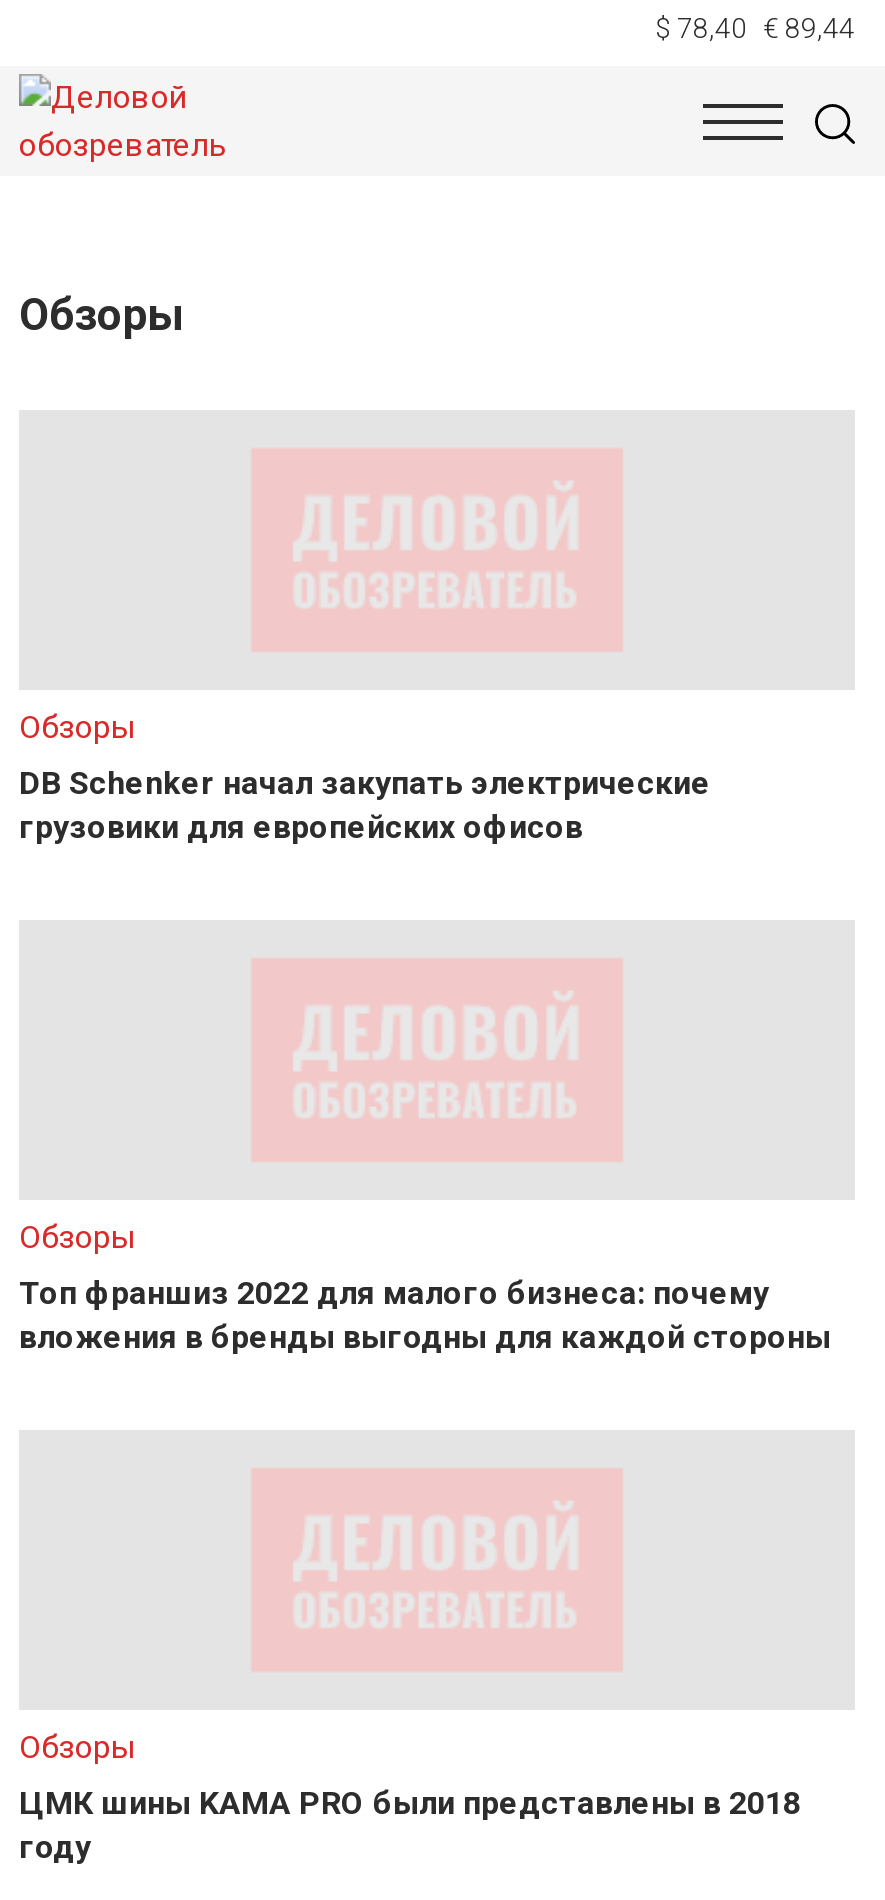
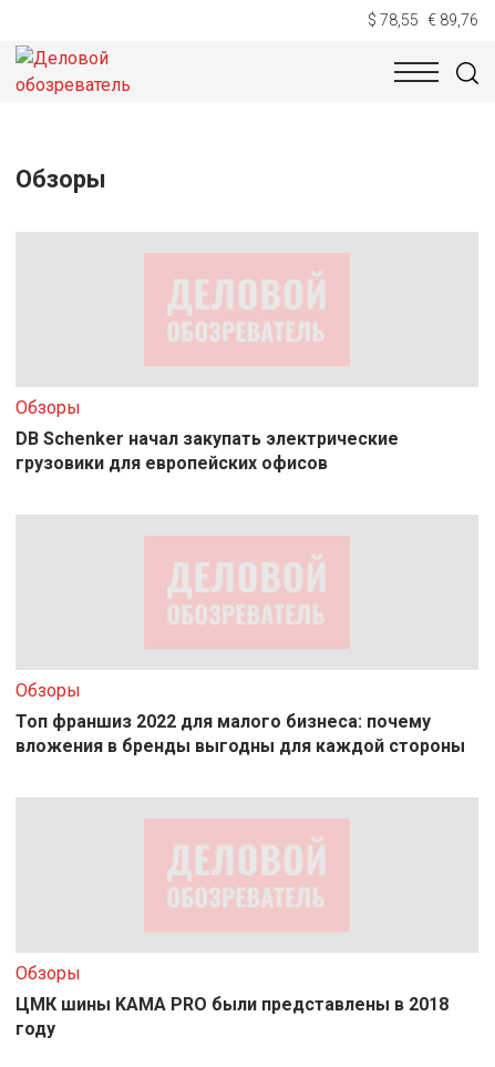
[655,12,855,44] $ 78,40 € 89,44 -> [368,11,478,29] $ 78,55 € 89,76

